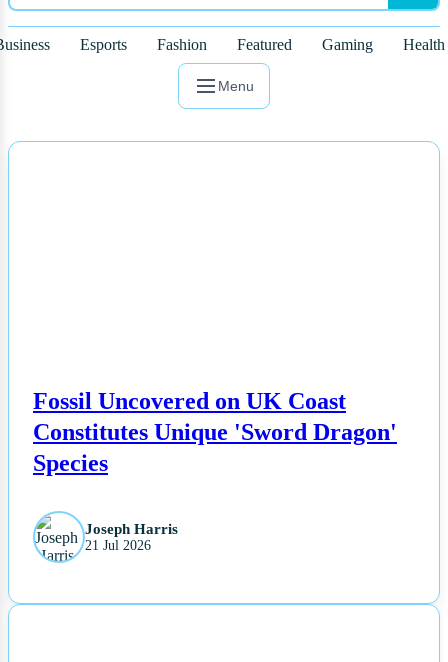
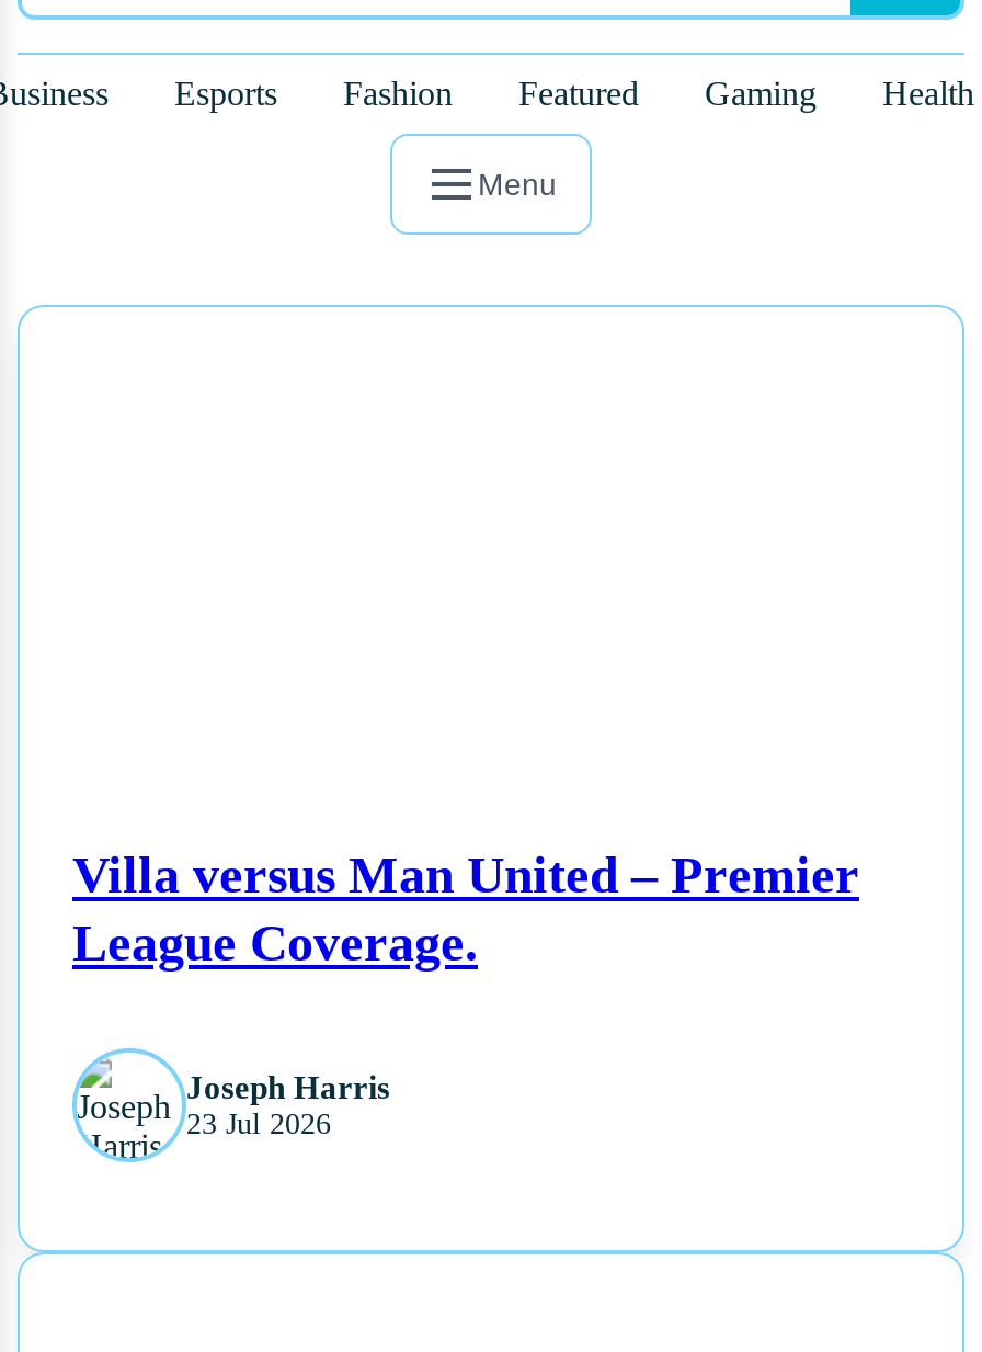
[33,388,397,476] Fossil Uncovered on UK Coast | Constitutes Unique 'Sword Dragon' | Species -> [72,846,859,971] Villa versus Man United – Premier | League Coverage.
[85,538,151,553] 21 Jul 2026 -> [186,1107,331,1140] 23 Jul 2026

